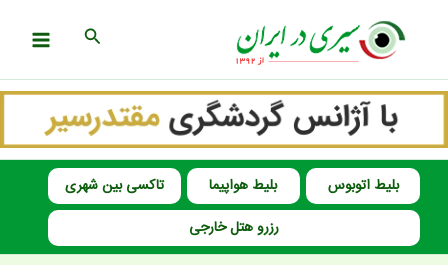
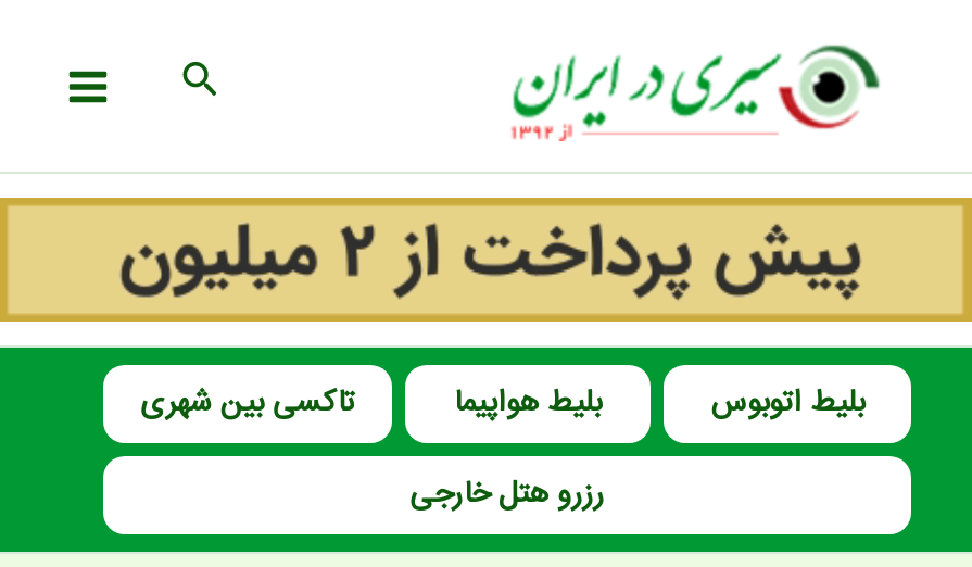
[4,95,444,145] [image] -> [10,209,961,313] [image]

